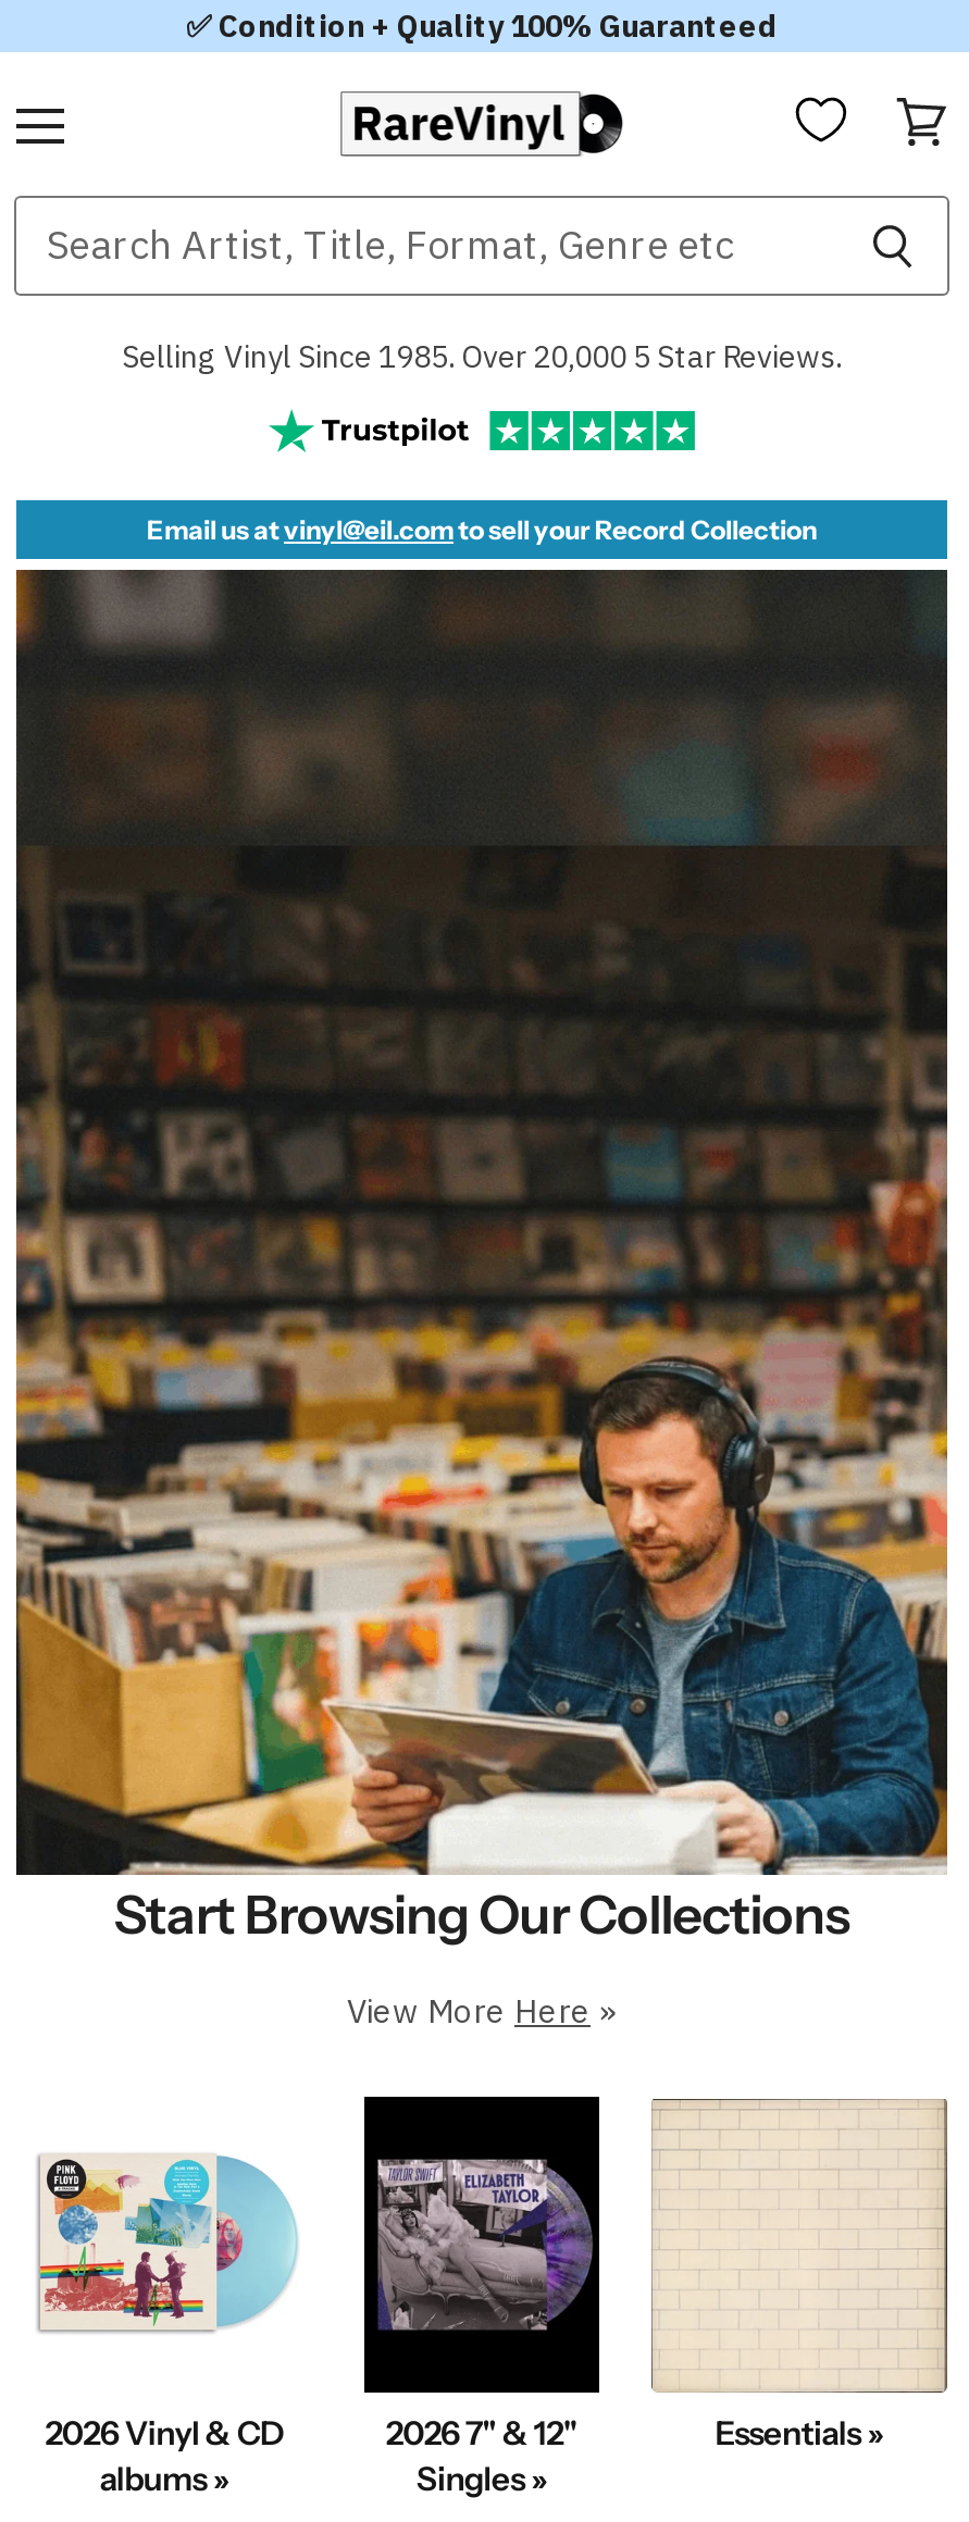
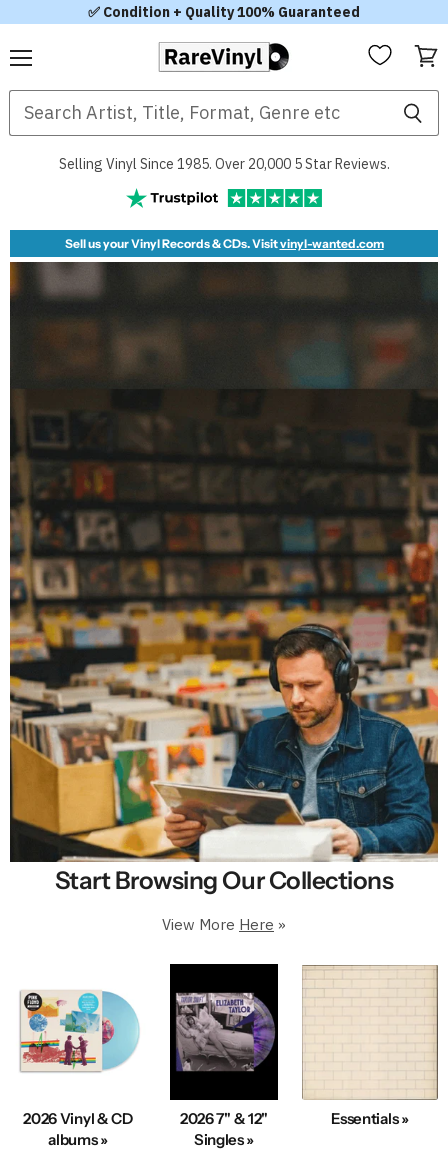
[147,514,817,546] Email us atvinyl@eil.comto sell your Record Collection -> [64,236,383,251] Sell us your Vinyl Records & CDs. Visitvinyl-wanted.com

